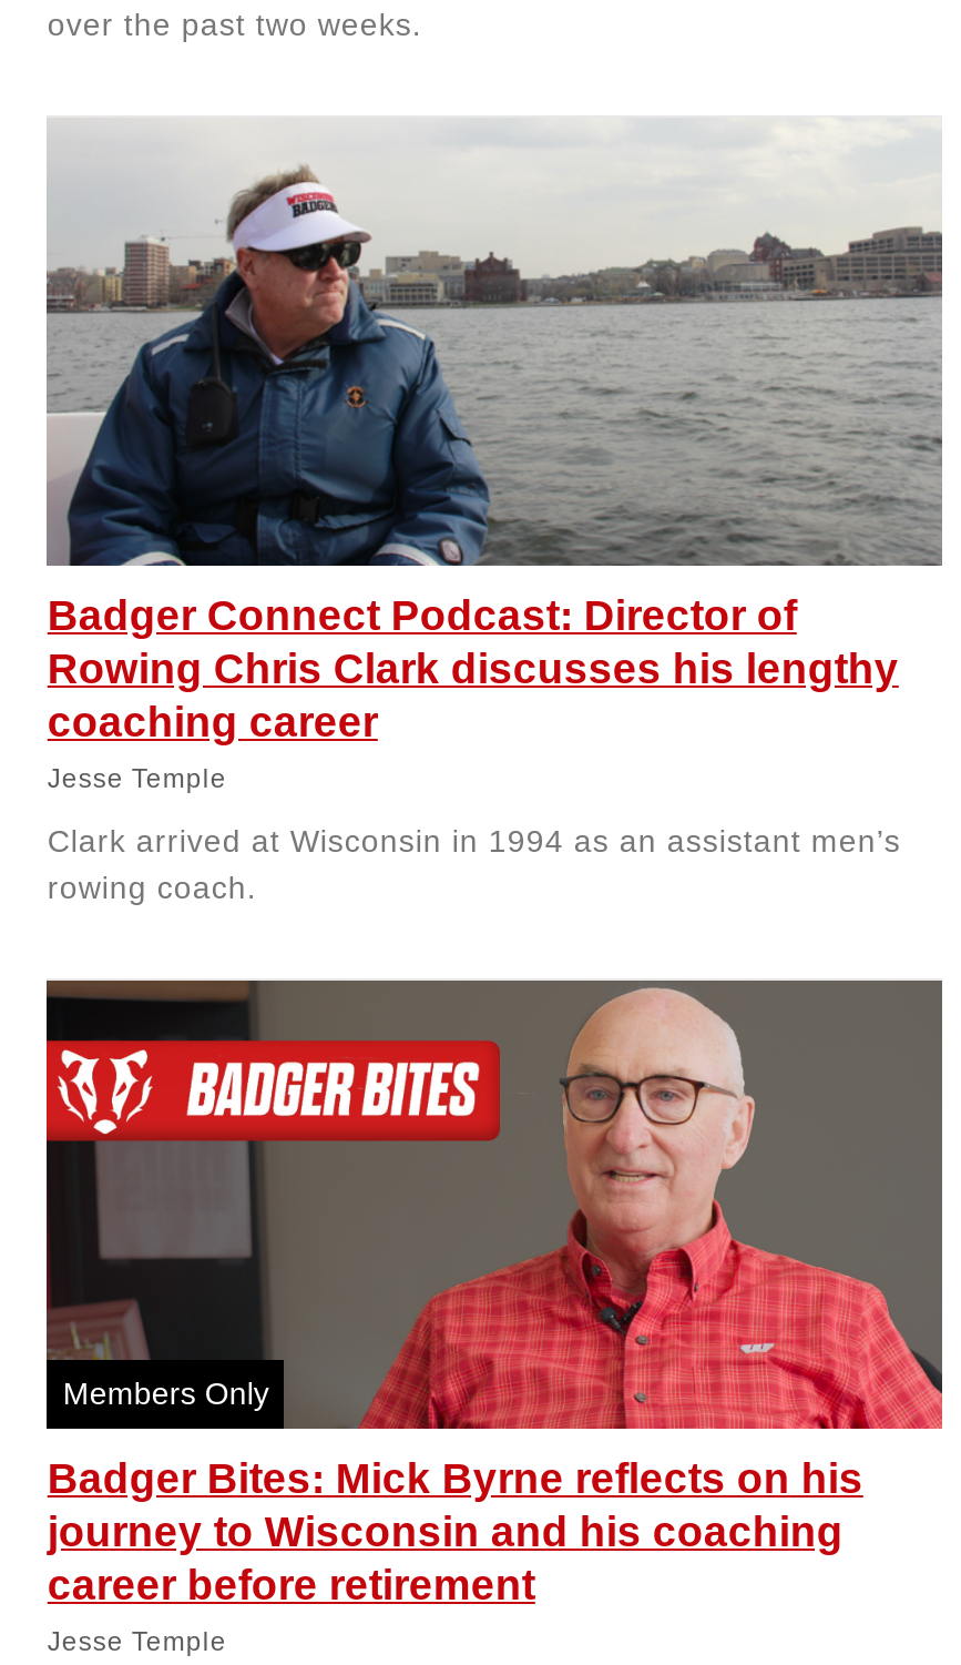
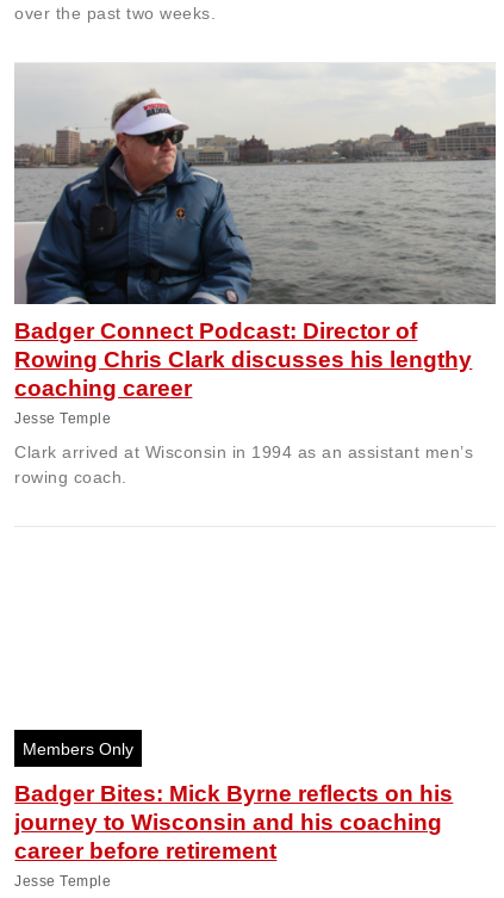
[44,978,944,1431] [image] -> none

